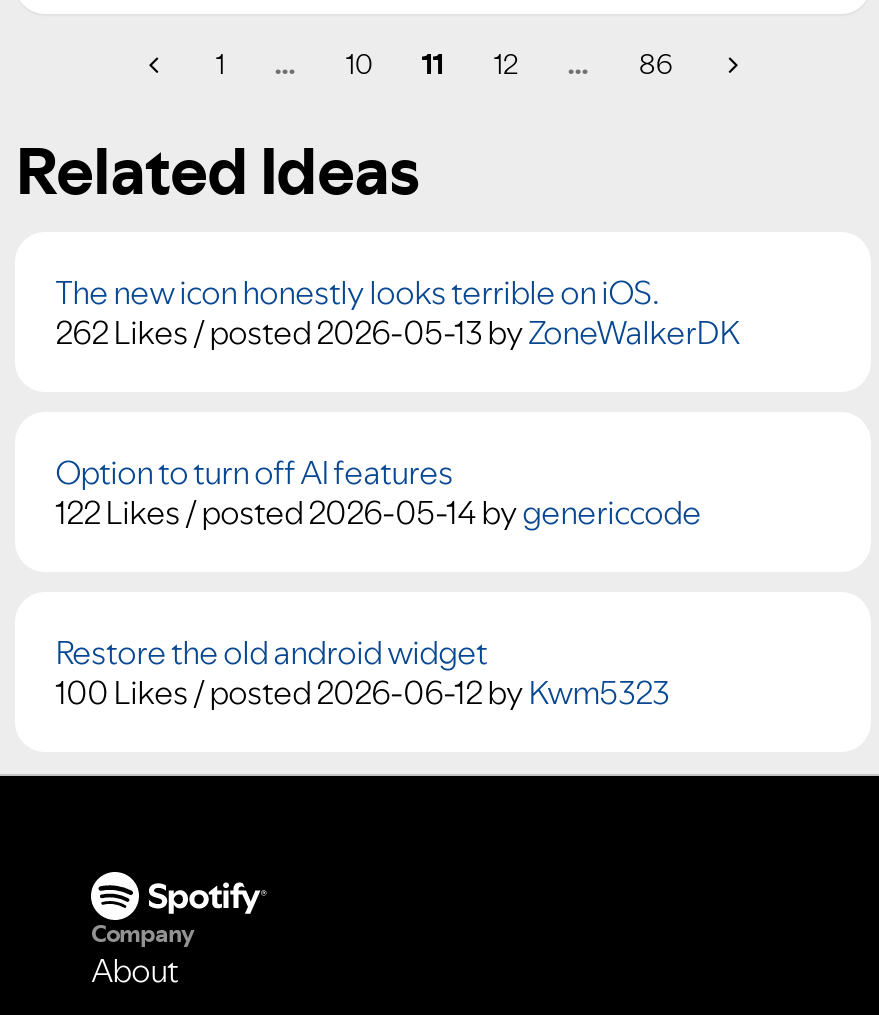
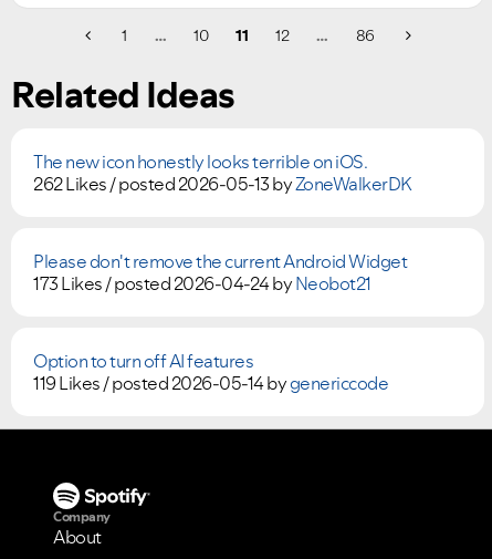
none -> [33,249,407,296] Please don't remove the current Android Widget | 173 Likes /posted 2026-04-24 by Neobot21
moved [55,450,453,494] -> [33,349,253,373]: Option to turn off AI features
[55,490,701,714] 122 Likes /posted 2026-05-14 by genericcode | Restore the old android widget | 100 Likes /posted 2026-06-12 by Kwm5323 -> [33,371,388,395] 119 Likes /posted 2026-05-14 by genericcode

